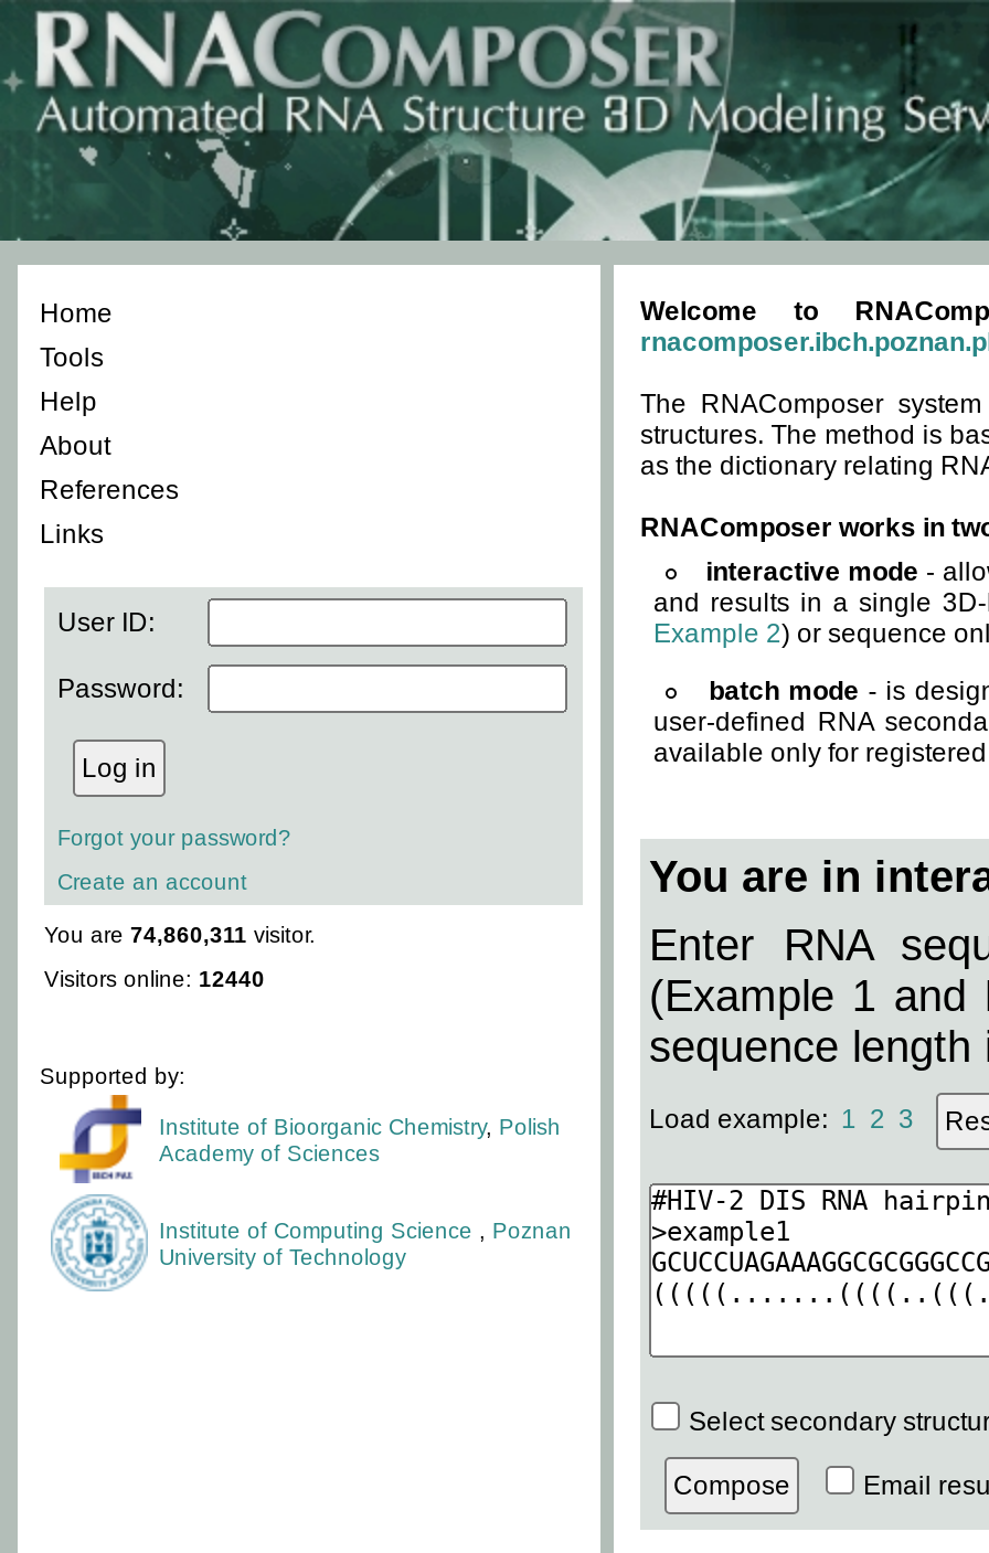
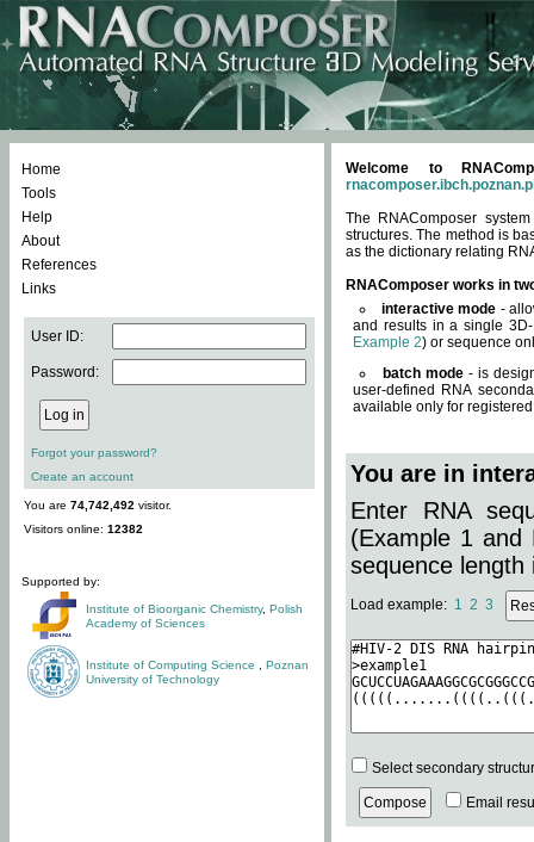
[44,923,316,947] You are 74,860,311 visitor. -> [24,499,172,512] You are 74,742,492 visitor.
[44,967,265,991] Visitors online: 12440 -> [24,522,143,535] Visitors online: 12382

